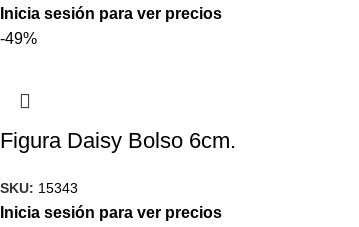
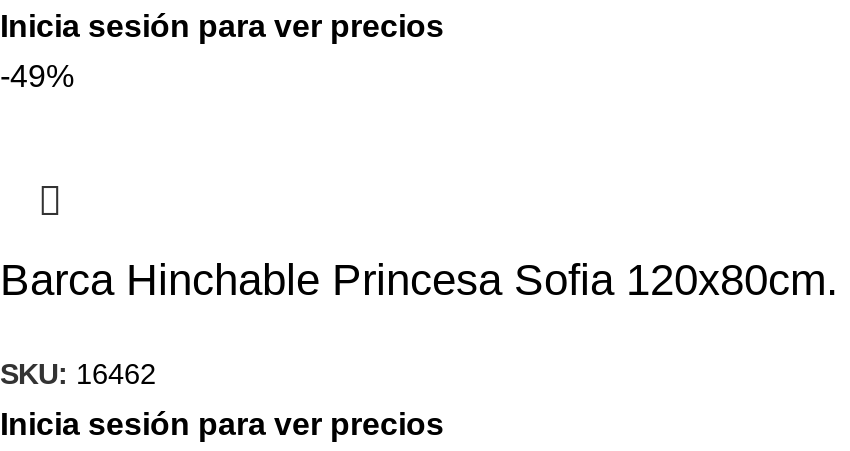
[0,128,236,153] Figura Daisy Bolso 6cm. -> [0,255,838,305] Barca Hinchable Princesa Sofia 120x80cm.
[0,180,78,196] SKU: 15343 -> [0,359,156,391] SKU: 16462

